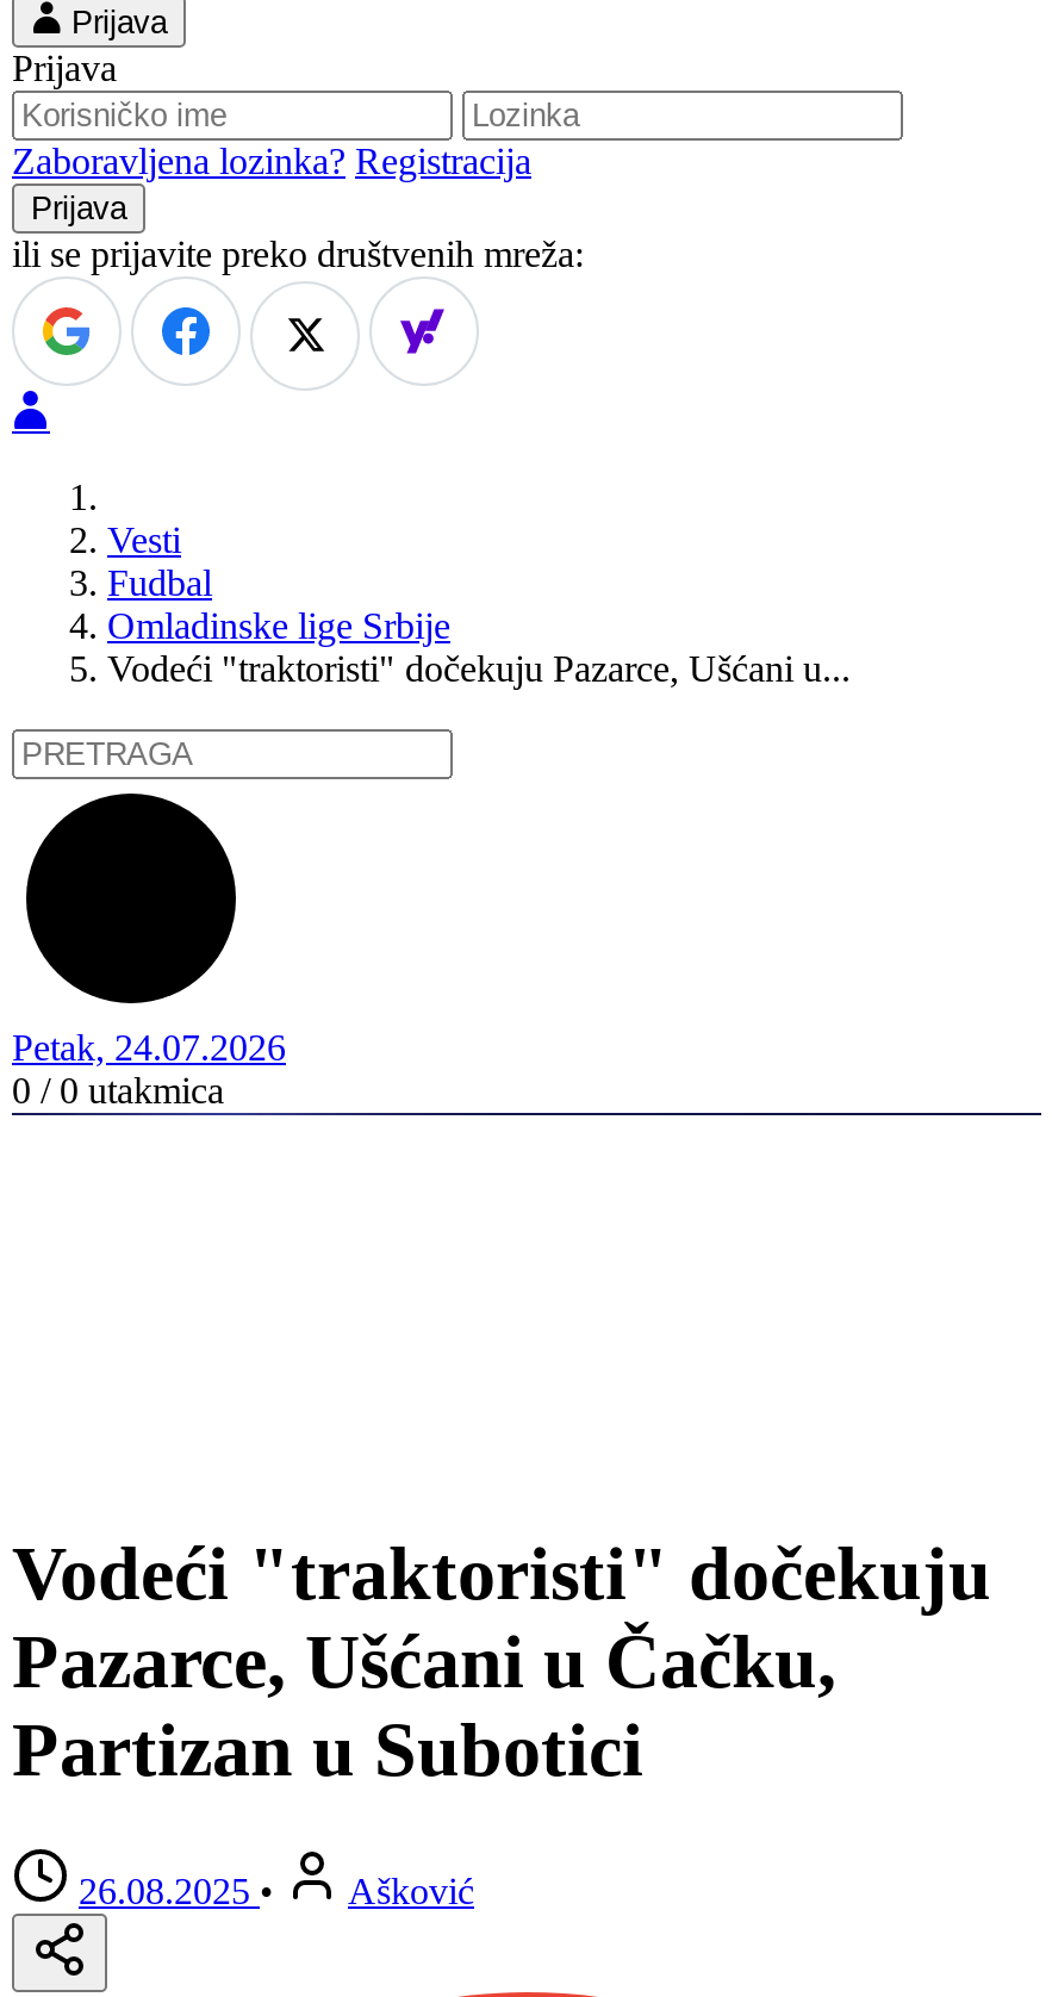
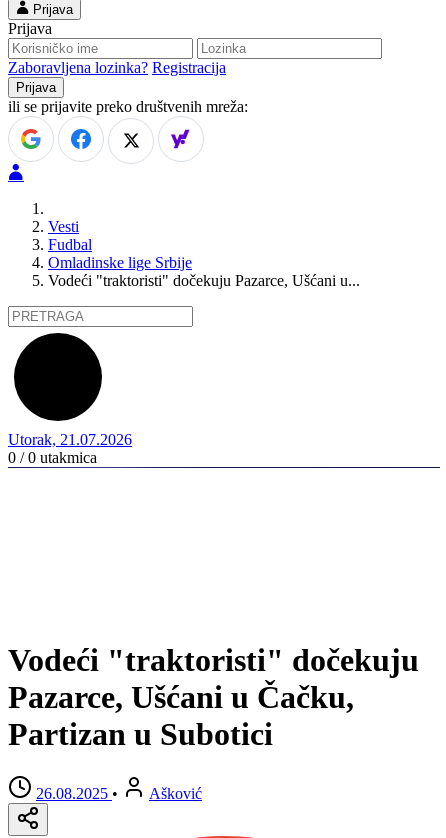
[12,1027,286,1067] Petak, 24.07.2026 -> [8,431,132,448] Utorak, 21.07.2026

